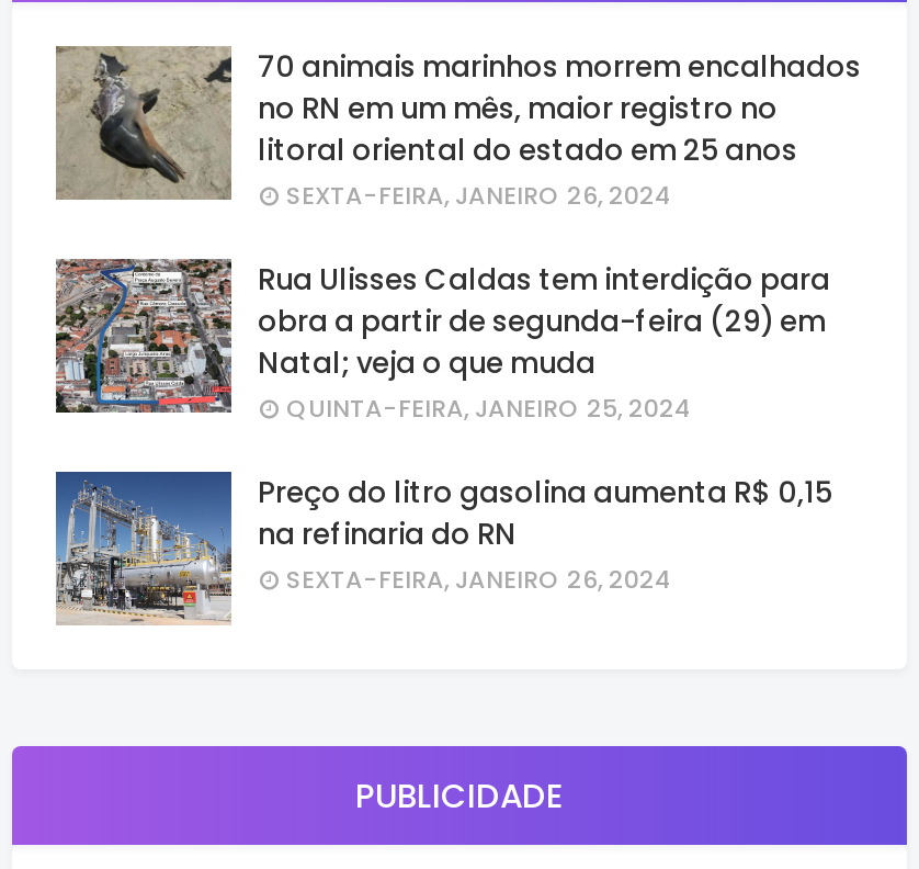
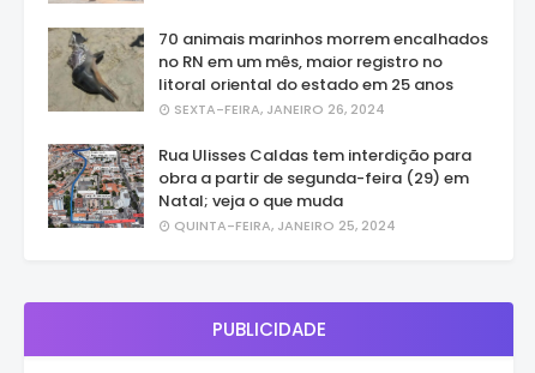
[54,470,832,628] [image] | Preço do litro gasolina aumenta R$ 0,15 | na refinaria do RN | SEXTA-FEIRA, JANEIRO 26, 2024 -> none

